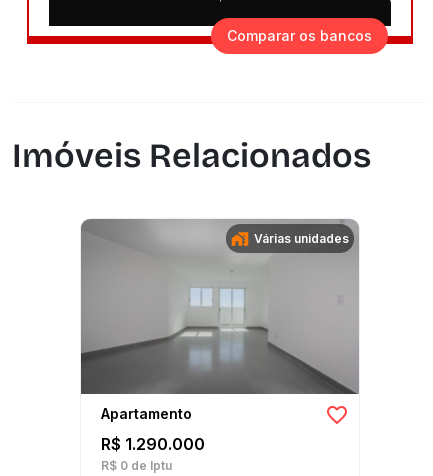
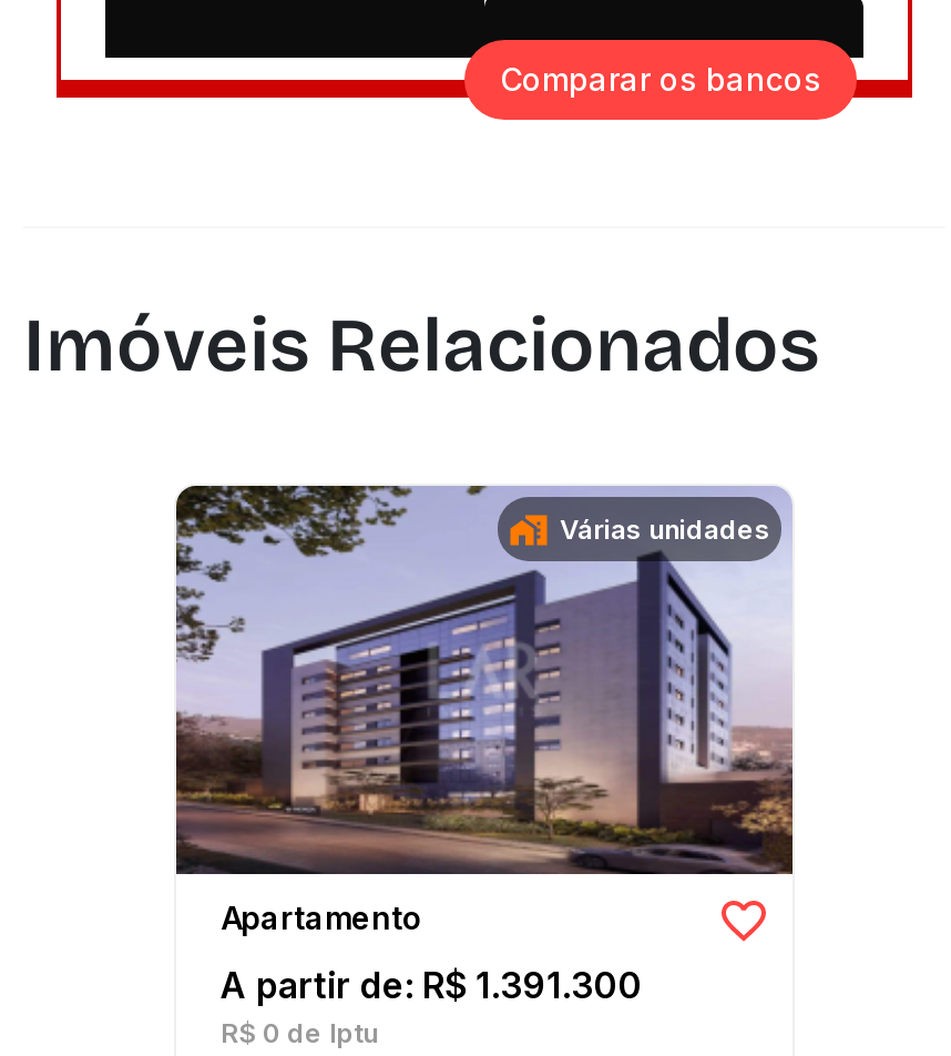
[81,219,359,454] [image] | R$ 1.290.000 -> [176,486,792,1007] [image] | A partir de: R$ 1.391.300

